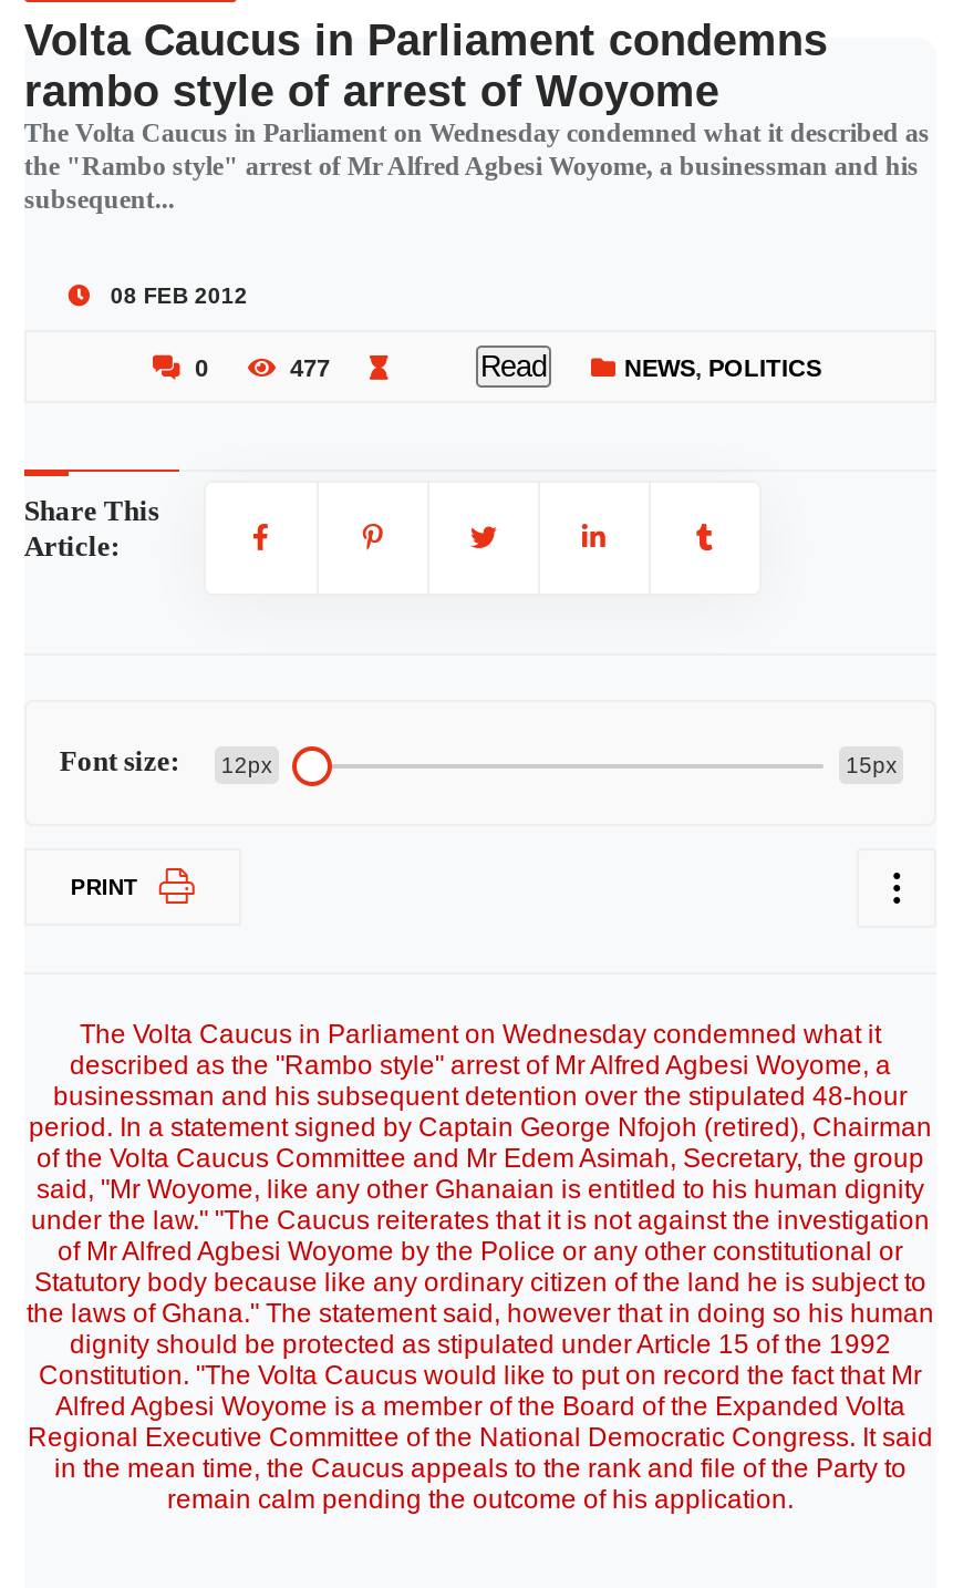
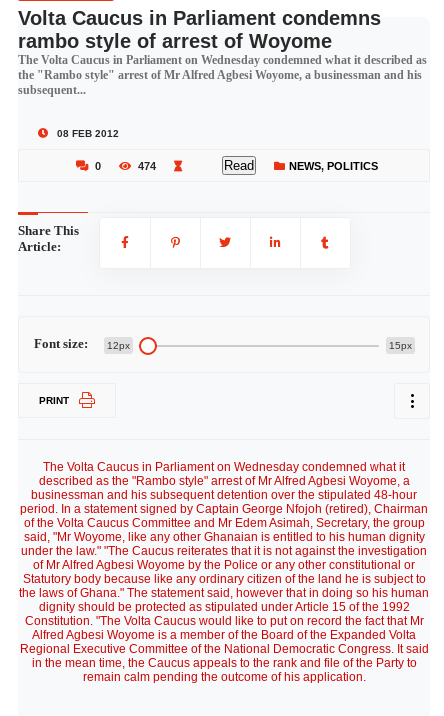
[283,354,330,381] 477 -> [135,160,156,172] 474

